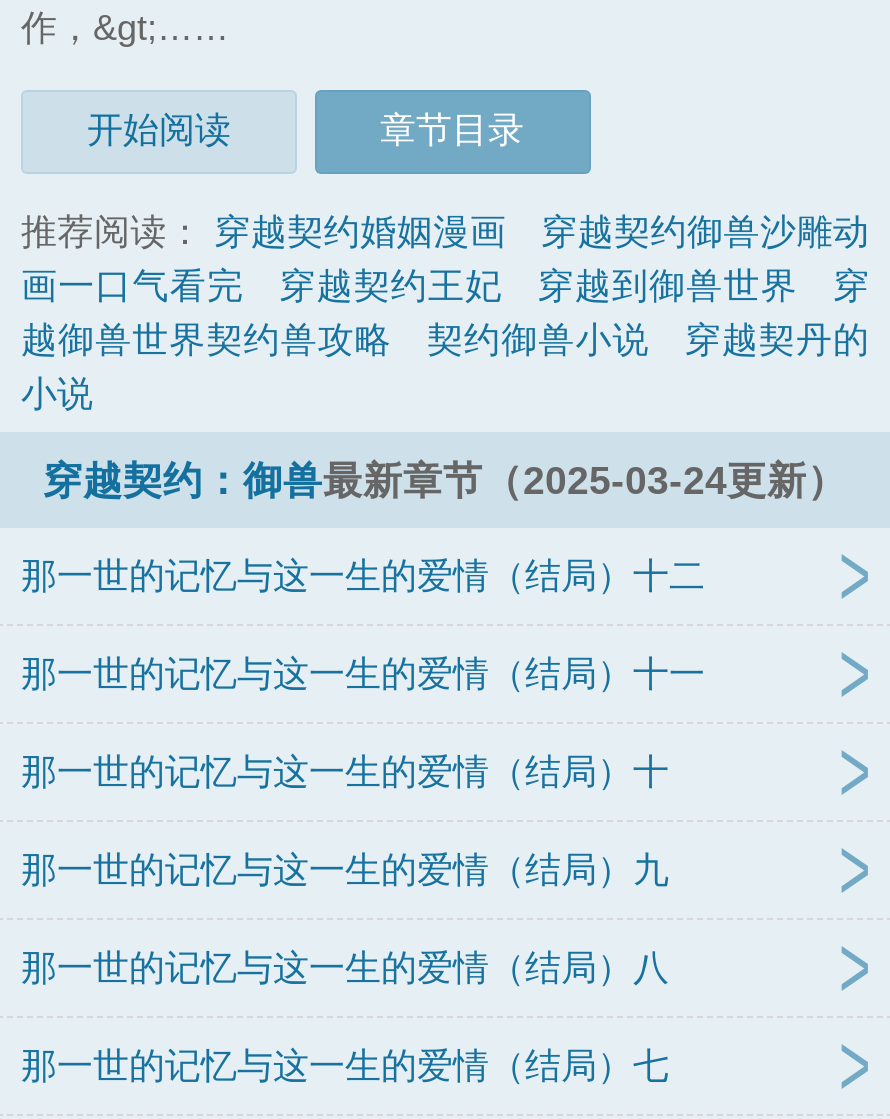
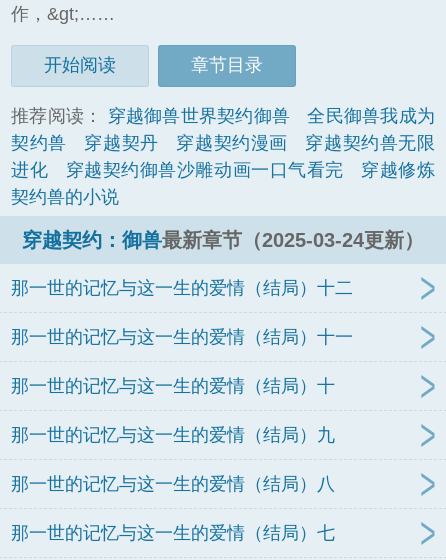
[21,213,869,415] 推荐阅读：穿越契约婚姻漫画 | 穿越契约御兽沙雕动 | 画一口气看完 | 穿越契约王妃 | 穿越到御兽世界 | 穿 | 越御兽世界契约兽攻略 | 契约御兽小说 | 穿越契丹的 | 小说 -> [11,106,435,207] 推荐阅读：穿越御兽世界契约御兽 | 全民御兽我成为 | 契约兽 | 穿越契丹 | 穿越契约漫画 | 穿越契约兽无限 | 进化 | 穿越契约御兽沙雕动画一口气看完 | 穿越修炼 | 契约兽的小说

